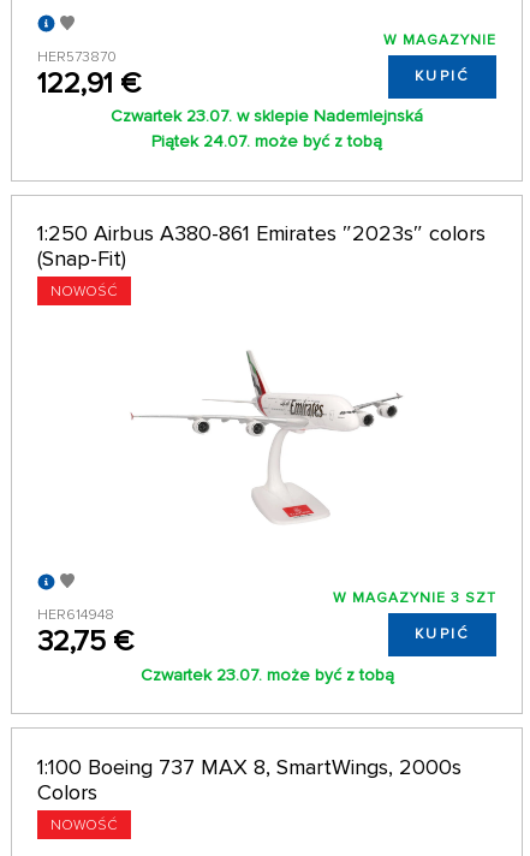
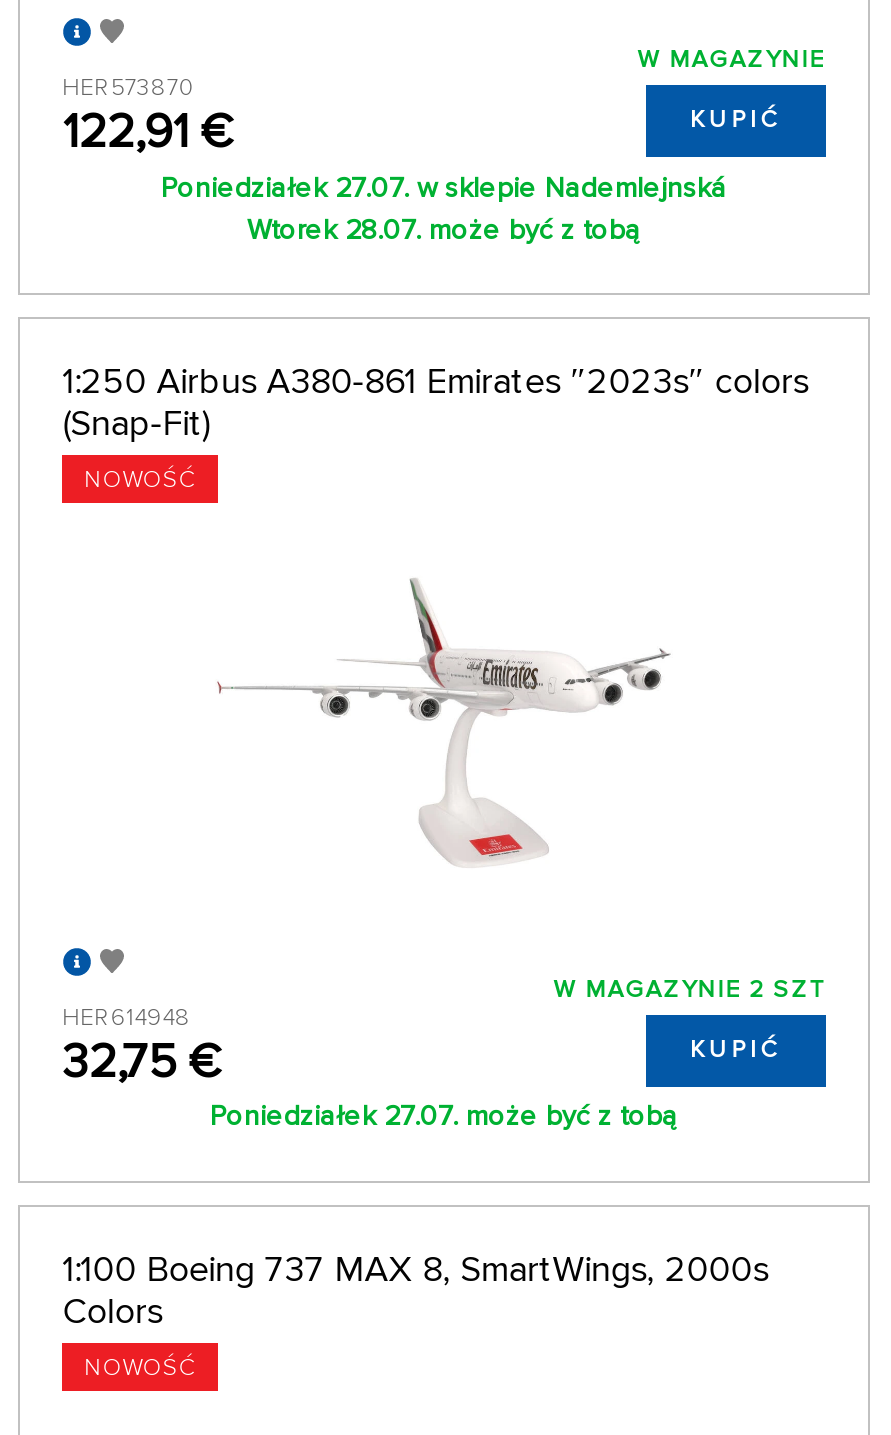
[111,106,423,127] Czwartek 23.07. w sklepie Nademlejnská -> [161,171,727,205] Poniedziałek 27.07. w sklepie Nademlejnská
[151,131,382,152] Piątek 24.07. może być z tobą -> [247,213,641,247] Wtorek 28.07. może być z tobą
[333,589,496,607] W MAGAZYNIE 3 SZT -> [553,974,825,1004] W MAGAZYNIE 2 SZT
[140,665,394,685] Czwartek 23.07. może być z tobą -> [210,1100,678,1134] Poniedziałek 27.07. może być z tobą

